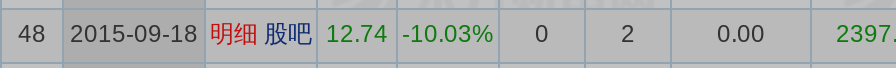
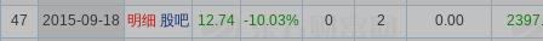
[18,20,549,48] 48 2015-09-18 明细 股吧 12.74 -10.03% 0 -> [11,12,333,29] 47 2015-09-18 明细 股吧 12.74 -10.03% 0

